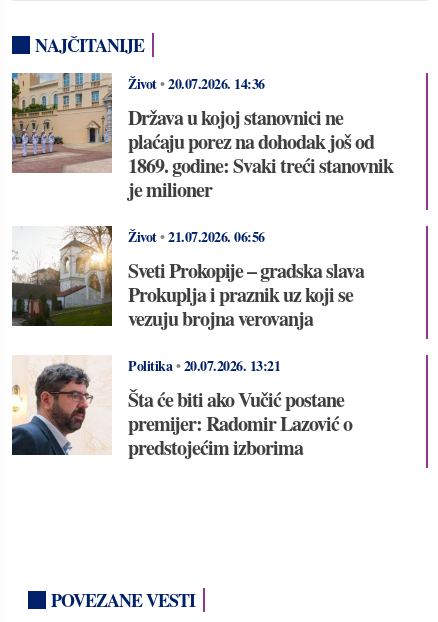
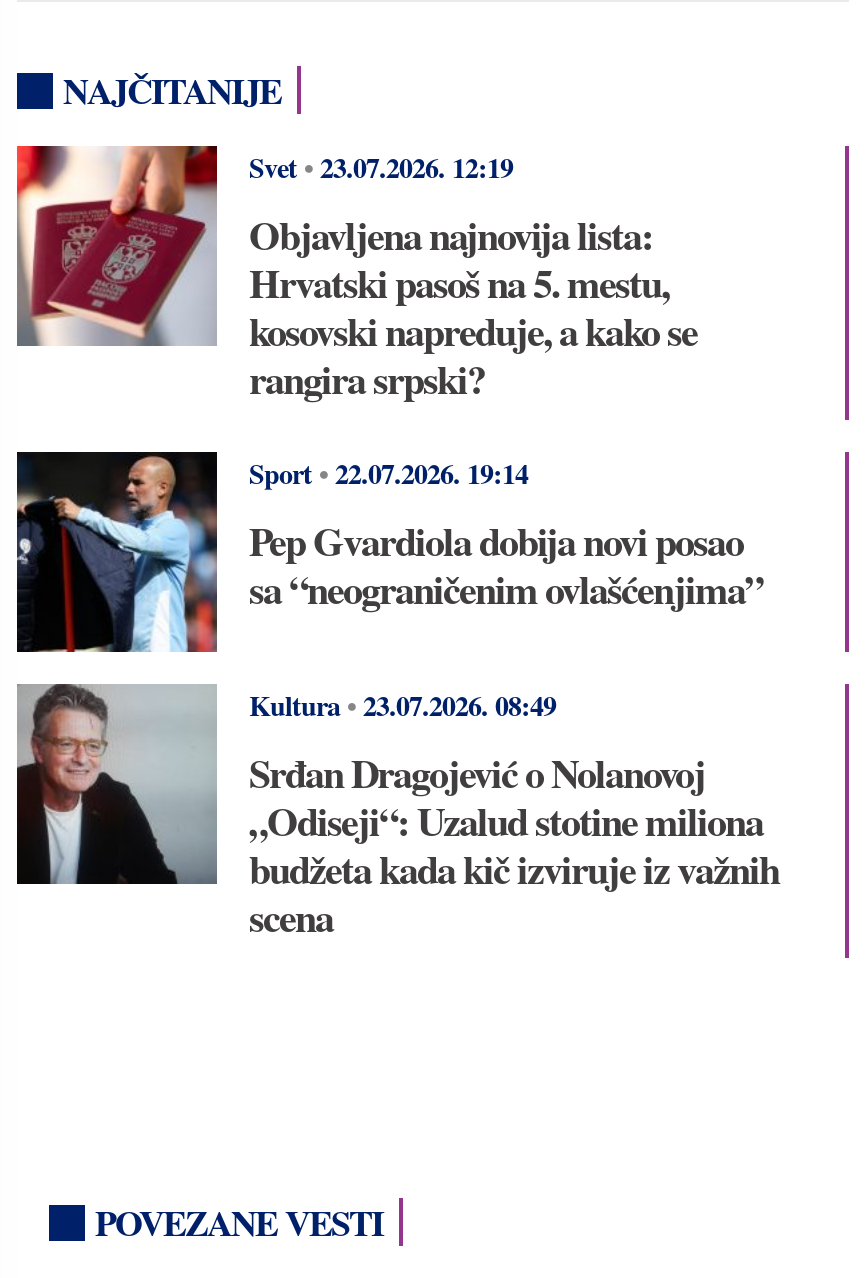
[11,72,393,204] [image] | Život •20.07.2026. 14:36 | Država u kojoj stanovnici ne | plaćaju porez na dohodak još od | 1869. godine: Svaki treći stanovnik | je milioner -> [15,144,697,408] [image] | Svet •23.07.2026. 12:19 | Objavljena najnovija lista: | Hrvatski pasoš na 5. mestu, | kosovski napreduje, a kako se | rangira srpski?
[11,225,364,333] [image] | Život • 21.07.2026. 06:56 | Sveti Prokopije – gradska slava | Prokuplja i praznik uz koji se | vezuju brojna verovanja -> [15,450,763,654] [image] | Sport •22.07.2026. 19:14 | Pep Gvardiola dobija novi posao | sa “neograničenim ovlašćenjima”
[11,342,352,462] [image] | Politika • 20.07.2026. 13:21 | Šta će biti ako Vučić postane | premijer: Radomir Lazović o | predstojećim izborima -> [15,682,779,946] [image] | Kultura •23.07.2026. 08:49 | Srđan Dragojević o Nolanovoj | „Odiseji“: Uzalud stotine miliona | budžeta kada kič izviruje iz važnih | scena

